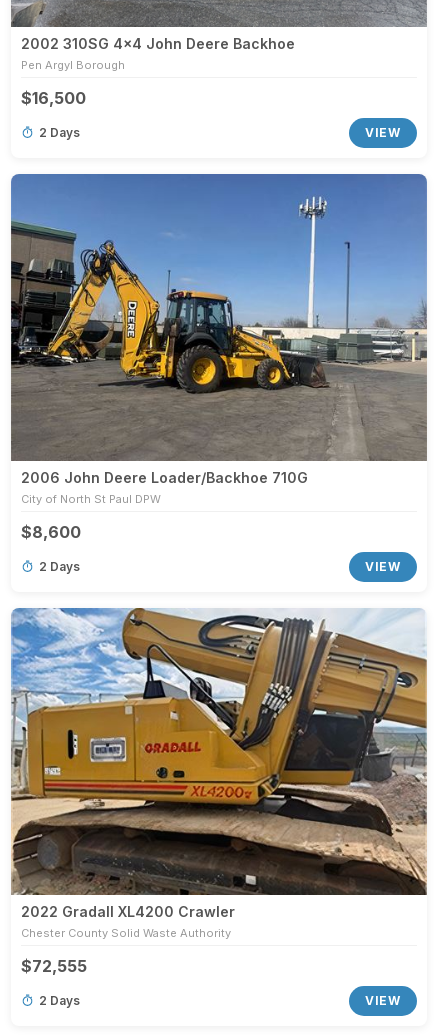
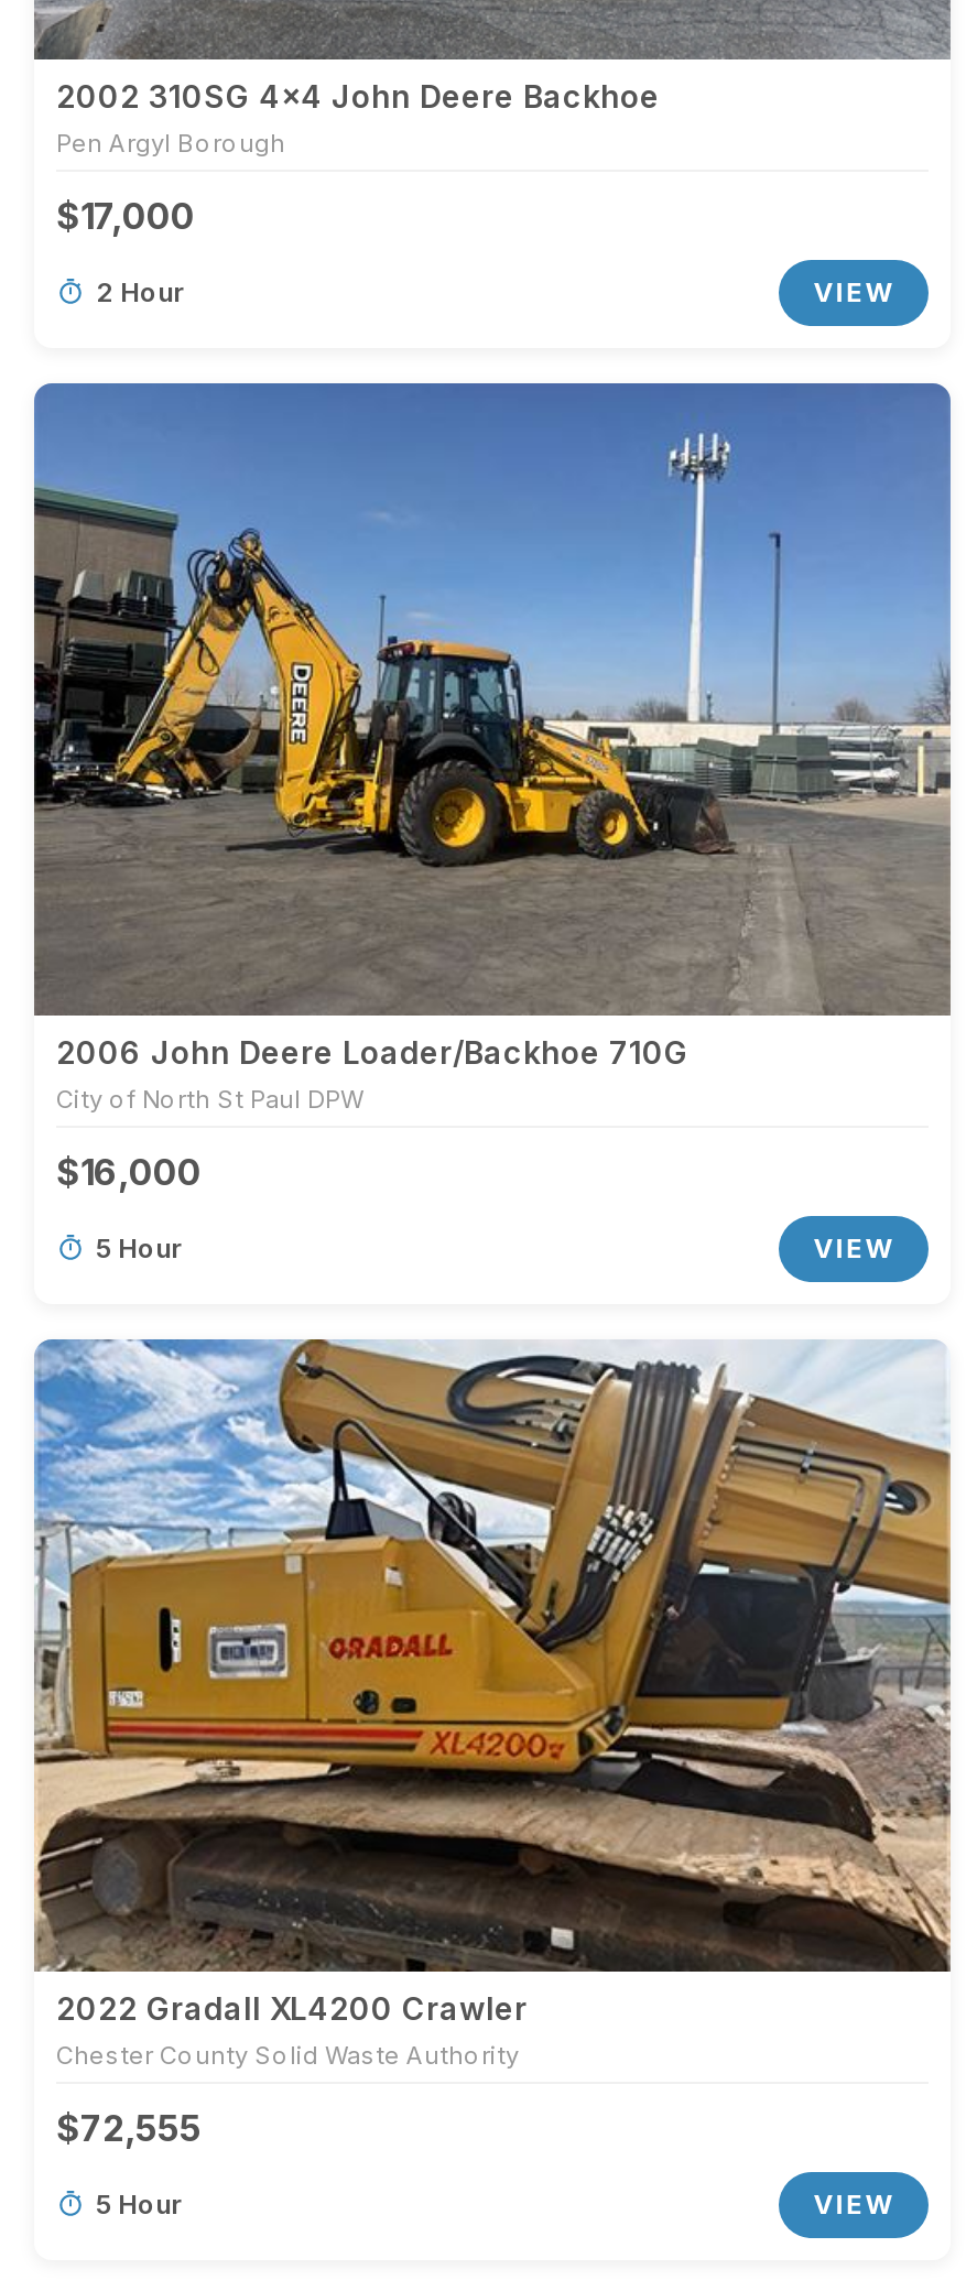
[21,88,86,108] $16,500 -> [56,193,195,237] $17,000
[39,125,80,140] 2 Days -> [96,275,184,308] 2 Hour
[21,522,81,542] $8,600 -> [56,1149,202,1194] $16,000
[39,559,80,574] 2 Days -> [96,1231,182,1264] 5 Hour
[39,993,80,1008] 2 Days -> [96,2187,182,2220] 5 Hour

